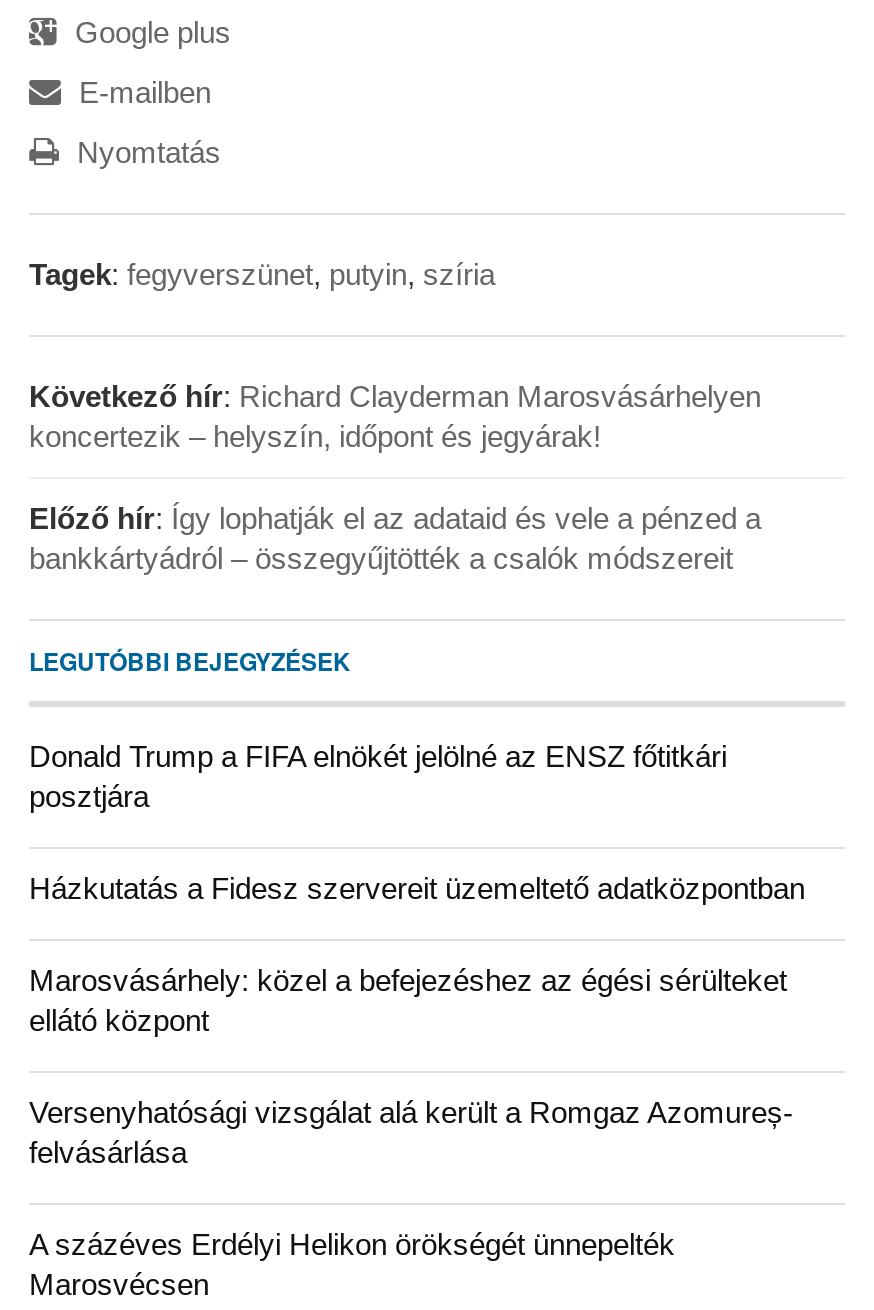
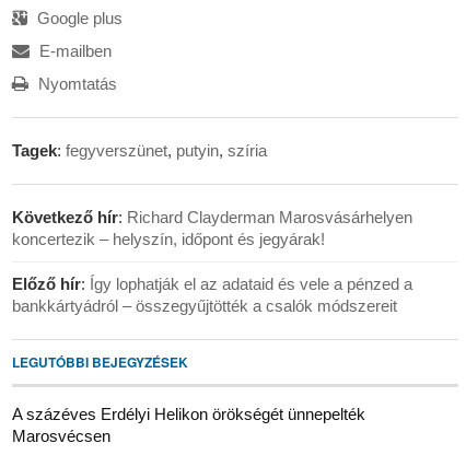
[29,739,805,1169] Donald Trump a FIFA elnökét jelölné az ENSZ főtitkári | posztjára | Házkutatás a Fidesz szervereit üzemeltető adatközpontban | Marosvásárhely: közel a befejezéshez az égési sérülteket | ellátó központ | Versenyhatósági vizsgálat alá került a Romgaz Azomureș- | felvásárlása -> none

